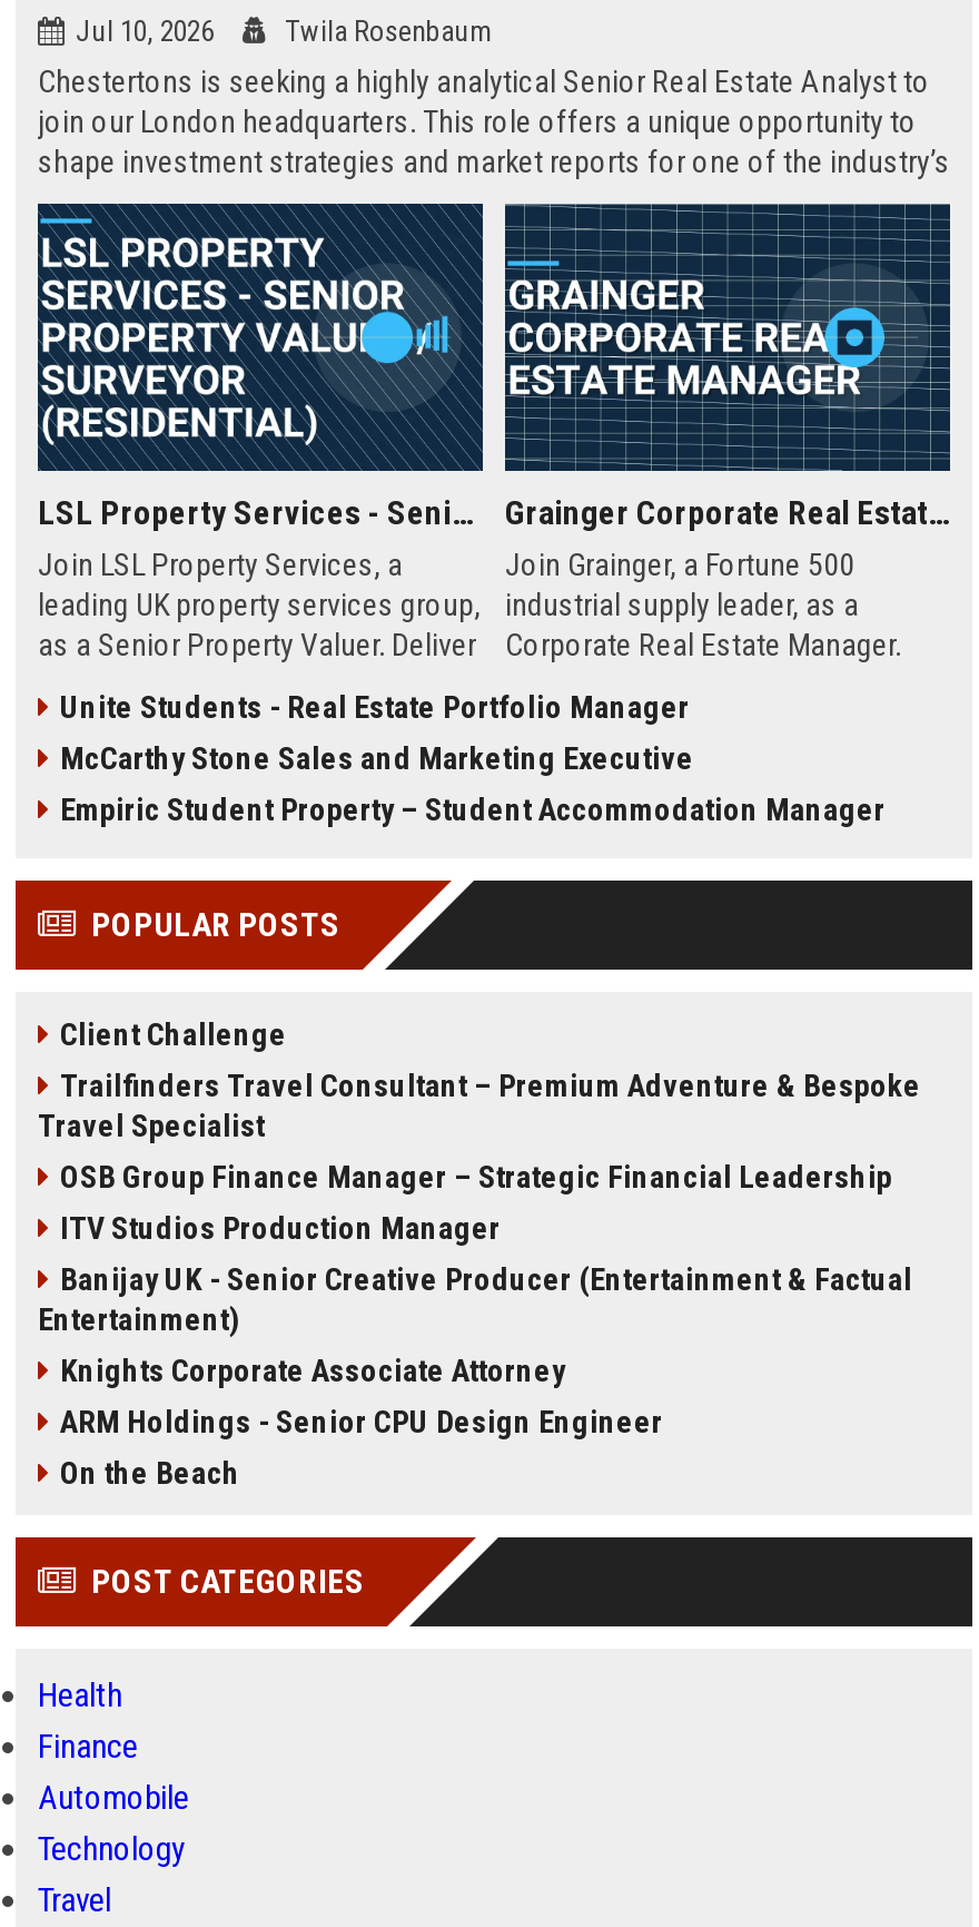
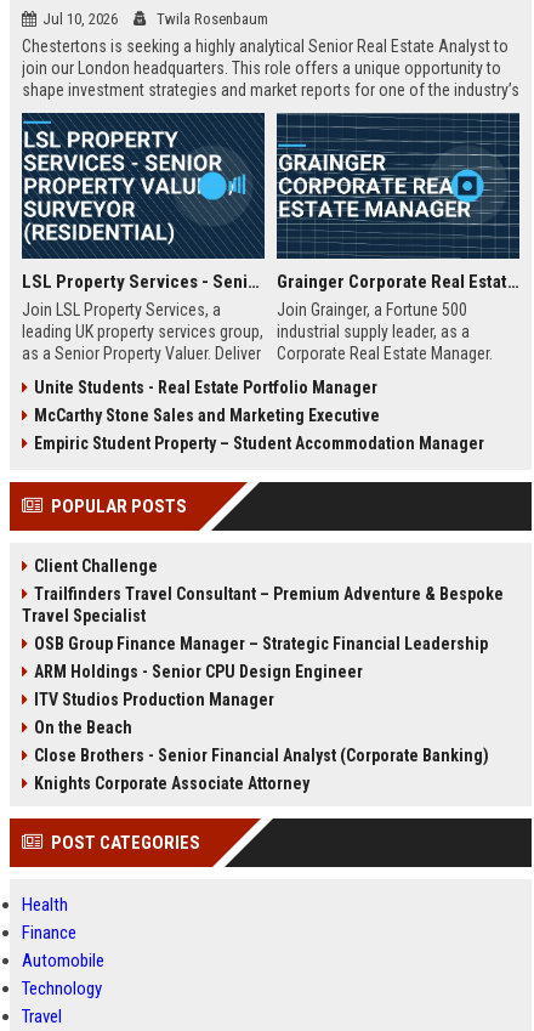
moved [60,1210,501,1246] -> [34,690,274,709]: ITV Studios Production Manager
[38,1261,912,1337] Banijay UK - Senior Creative Producer (Entertainment & Factual | Entertainment) -> none
moved [60,1353,565,1388] -> [34,774,309,793]: Knights Corporate Associate Attorney
moved [60,1404,663,1439] -> [34,662,363,681]: ARM Holdings - Senior CPU Design Engineer
moved [60,1455,240,1491] -> [34,718,132,737]: On the Beach
none -> [34,746,489,765] Close Brothers - Senior Financial Analyst (Corporate Banking)

